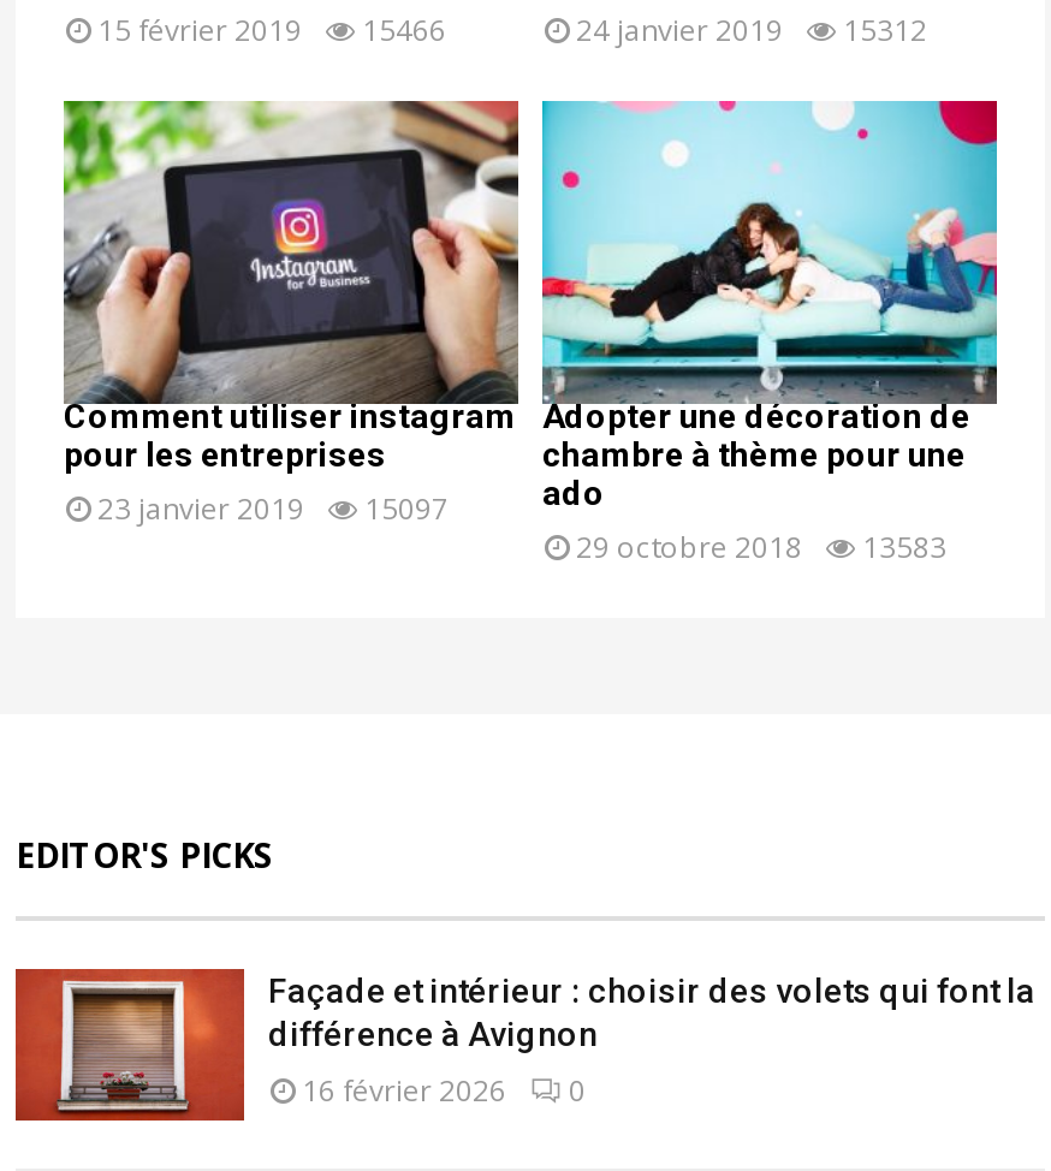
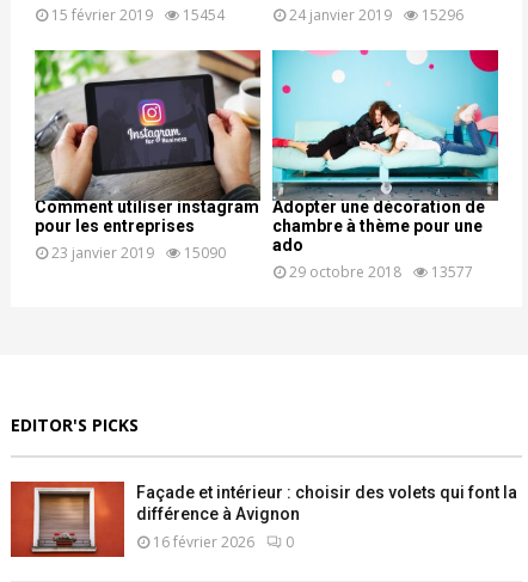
[97,9,446,50] 15 février 2019 15466 -> [51,4,225,25] 15 février 2019 15454
[576,9,927,50] 24 janvier 2019 15312 -> [289,4,463,25] 24 janvier 2019 15296
[97,487,449,528] 23 janvier 2019 15097 -> [51,242,226,263] 23 janvier 2019 15090
[576,526,946,567] 29 octobre 2018 13583 -> [289,261,473,282] 29 octobre 2018 13577

